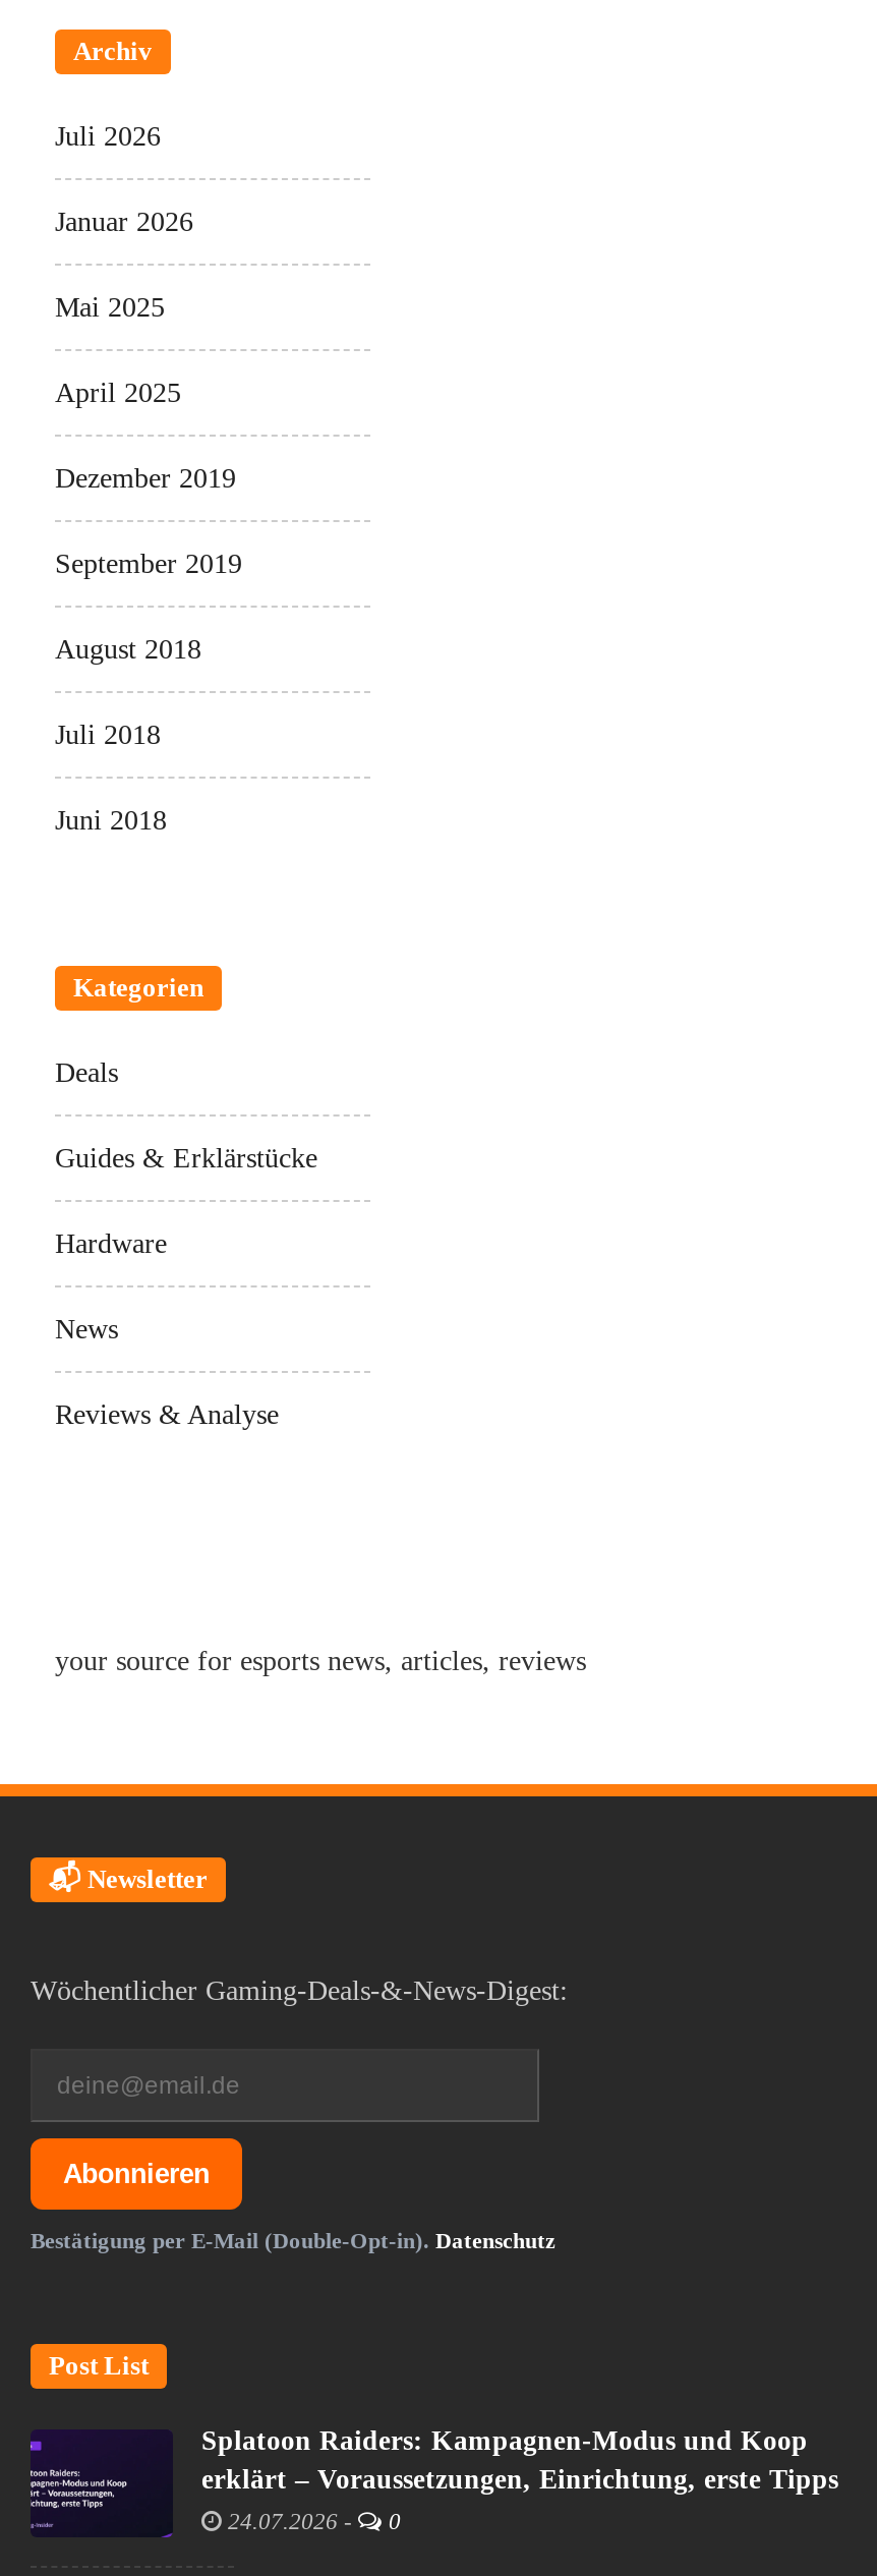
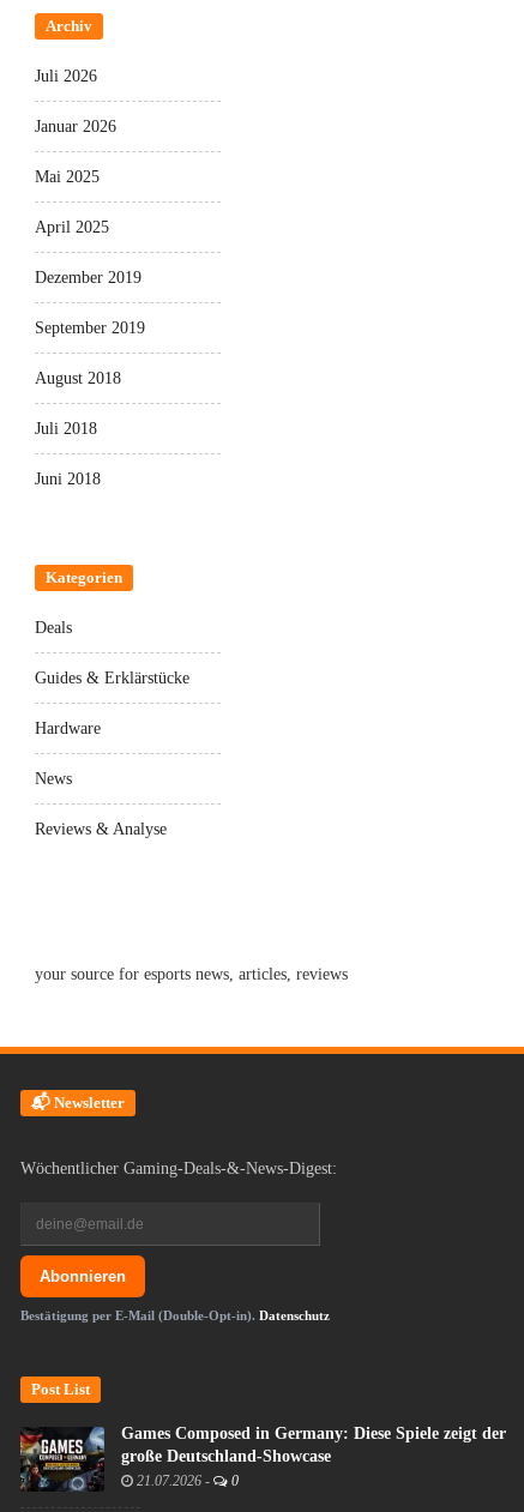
[28,2426,838,2539] [image] | Splatoon Raiders: Kampagnen-Modus und Koop | erklärt – Voraussetzungen, Einrichtung, erste Tipps -> [19,1425,506,1492] [image] | Games Composed in Germany: Diese Spiele zeigt der | große Deutschland-Showcase
[222,2510,401,2534] 24.07.2026 - 0 -> [133,1474,239,1489] 21.07.2026 - 0

